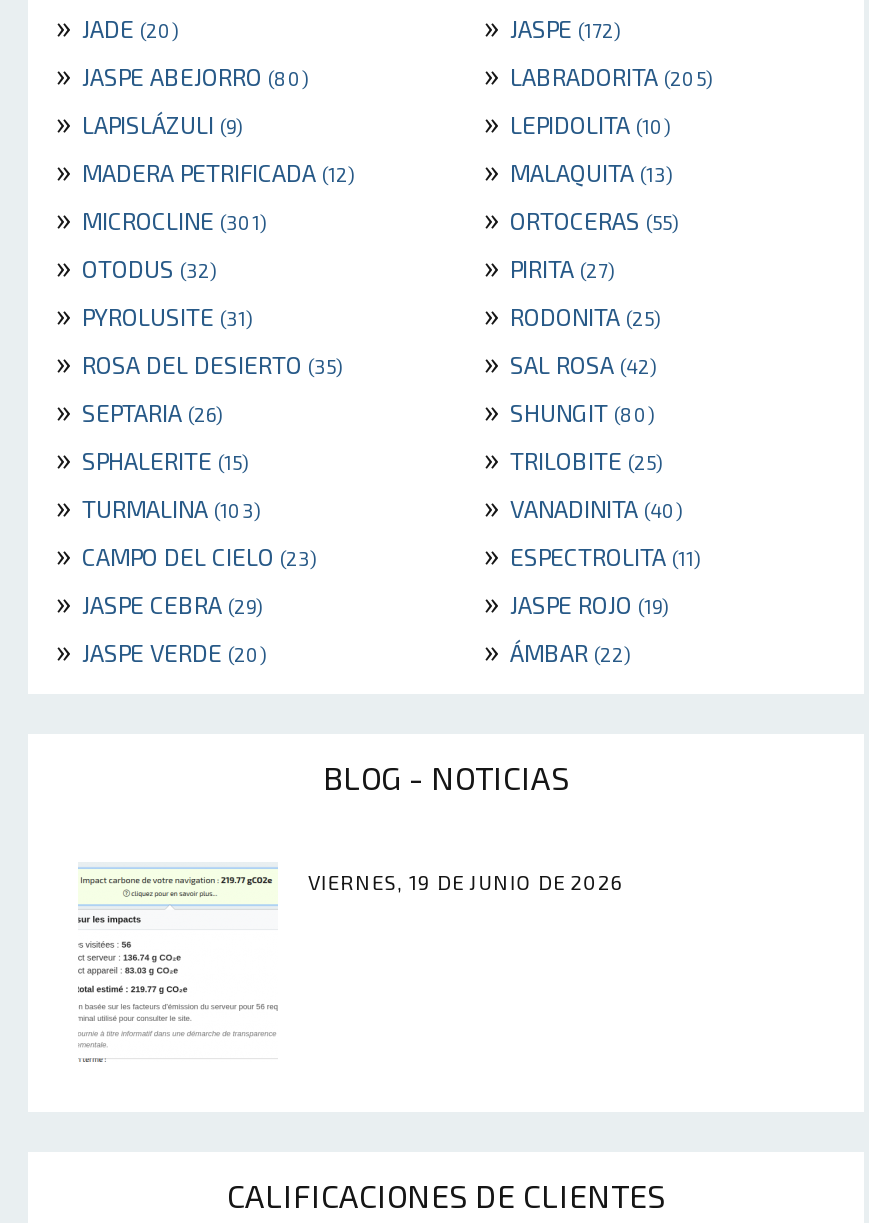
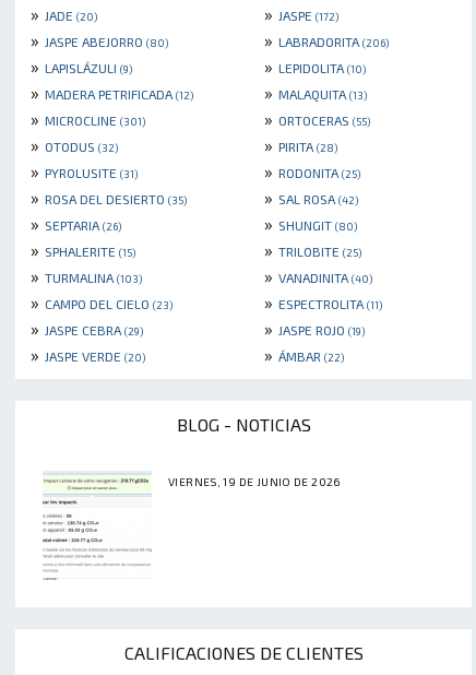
[476,55,712,93] » LABRADORITA (205) -> [260,30,389,51] » LABRADORITA (206)
[476,247,614,285] » PIRITA (27) -> [260,135,337,155] » PIRITA (28)

